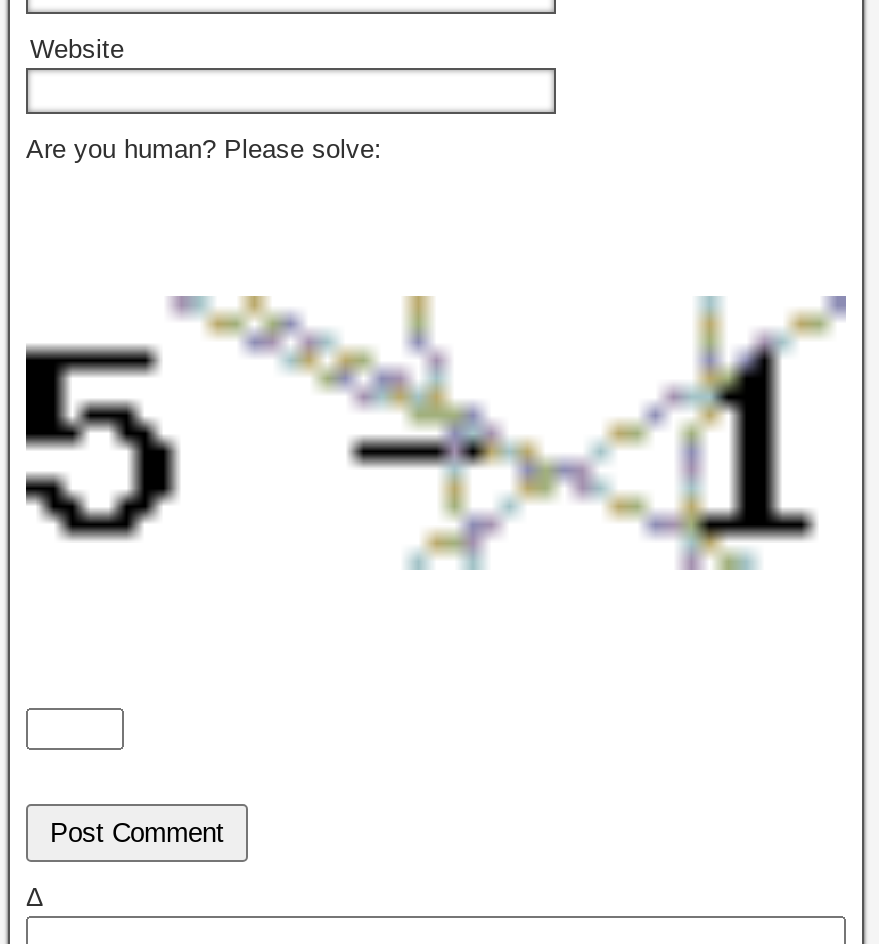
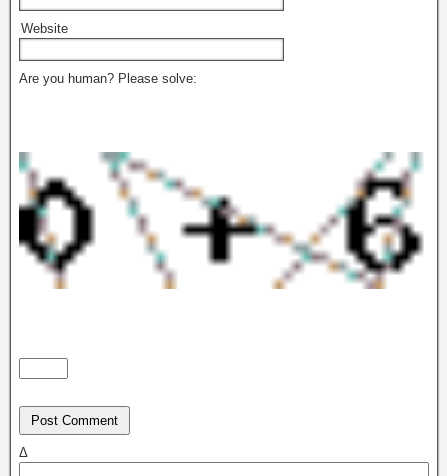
[24,294,848,570] [image] -> [18,151,429,290] [image]

